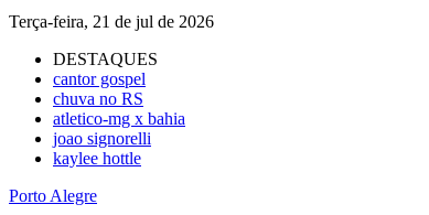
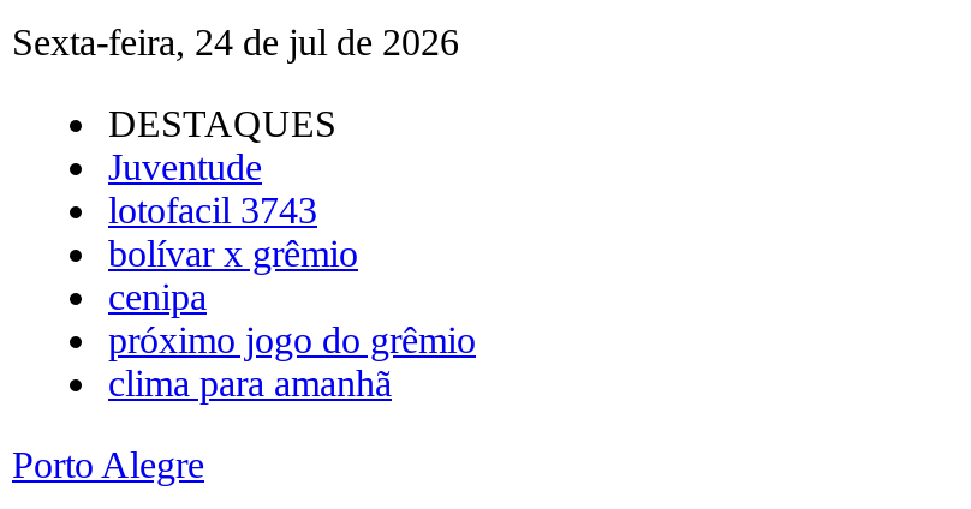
[9,12,214,31] Terça-feira, 21 de jul de 2026 -> [12,22,459,62] Sexta-feira, 24 de jul de 2026
[53,69,185,168] cantor gospel | chuva no RS | atletico-mg x bahia | joao signorelli | kaylee hottle -> [108,146,476,403] Juventude | lotofacil 3743 | bolívar x grêmio | cenipa | próximo jogo do grêmio | clima para amanhã

